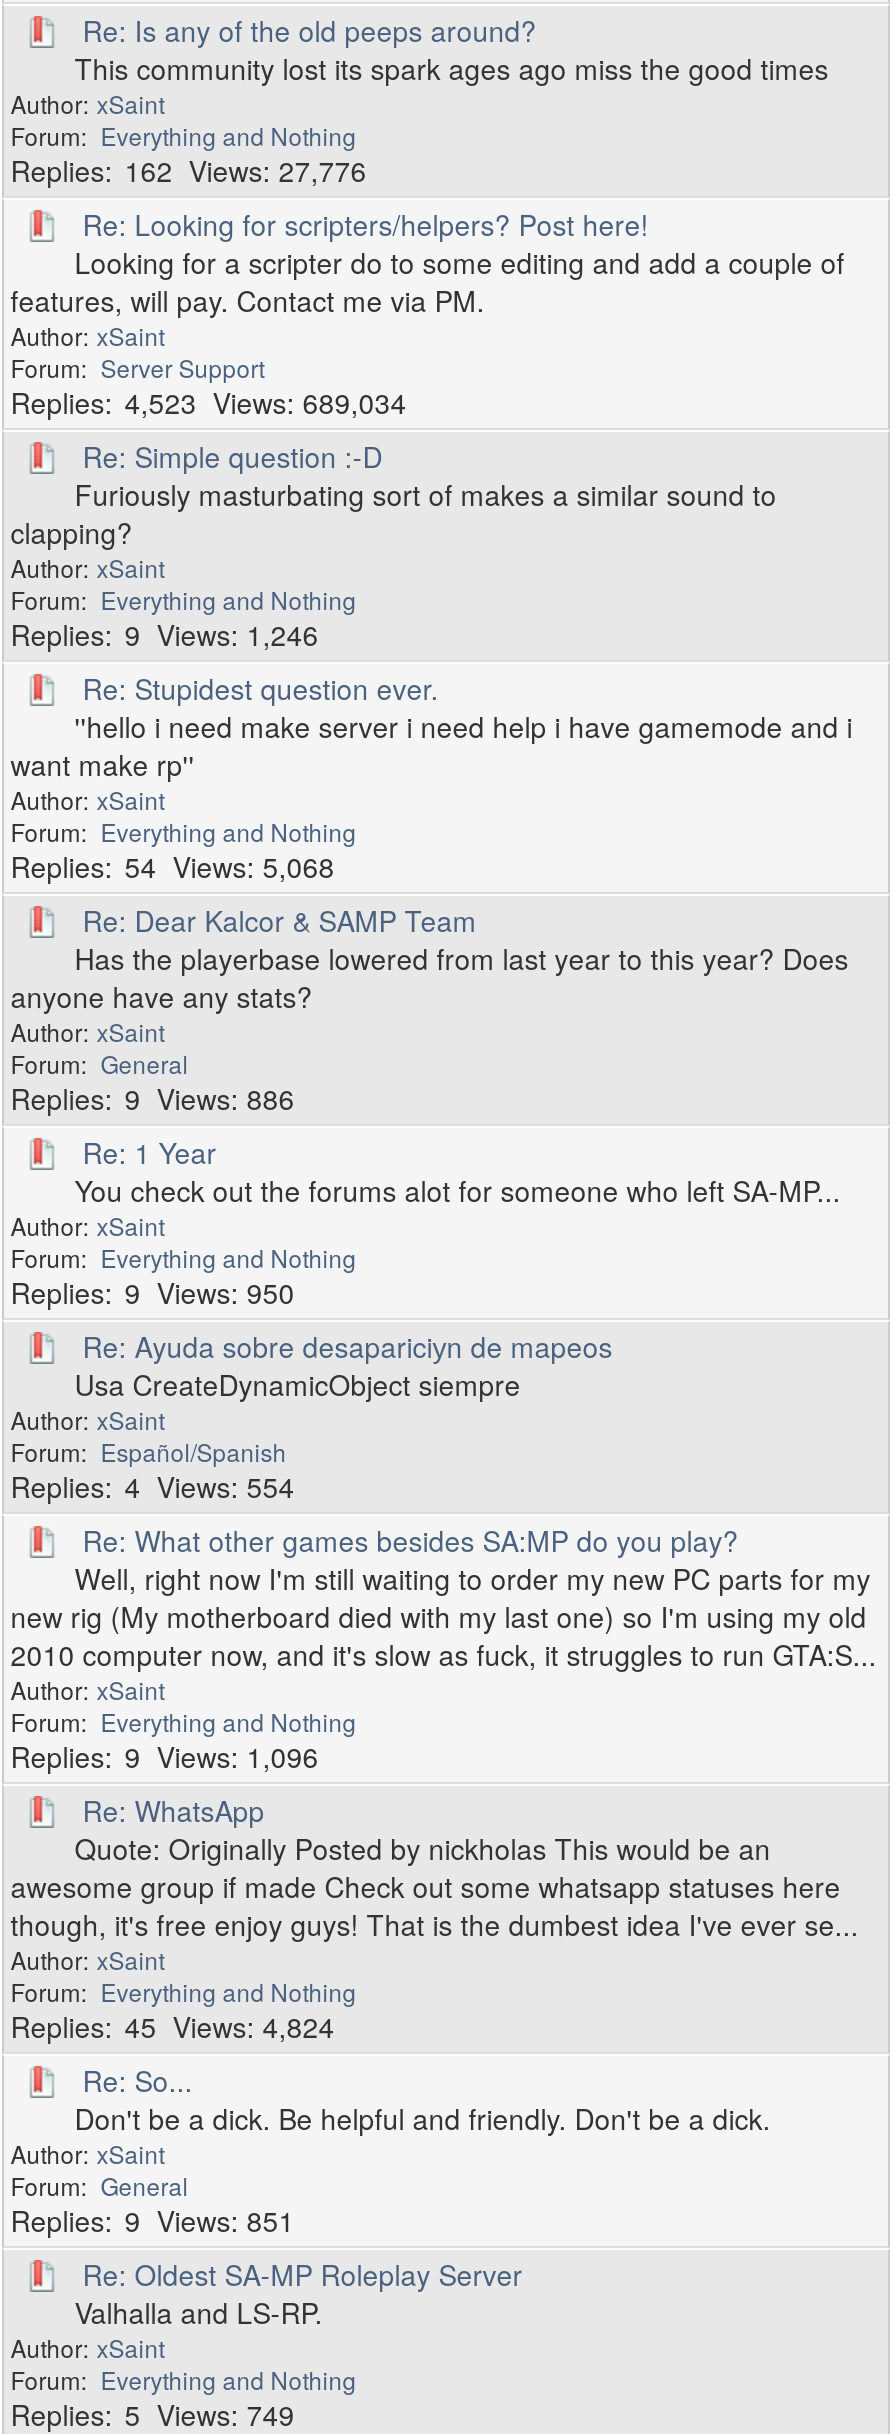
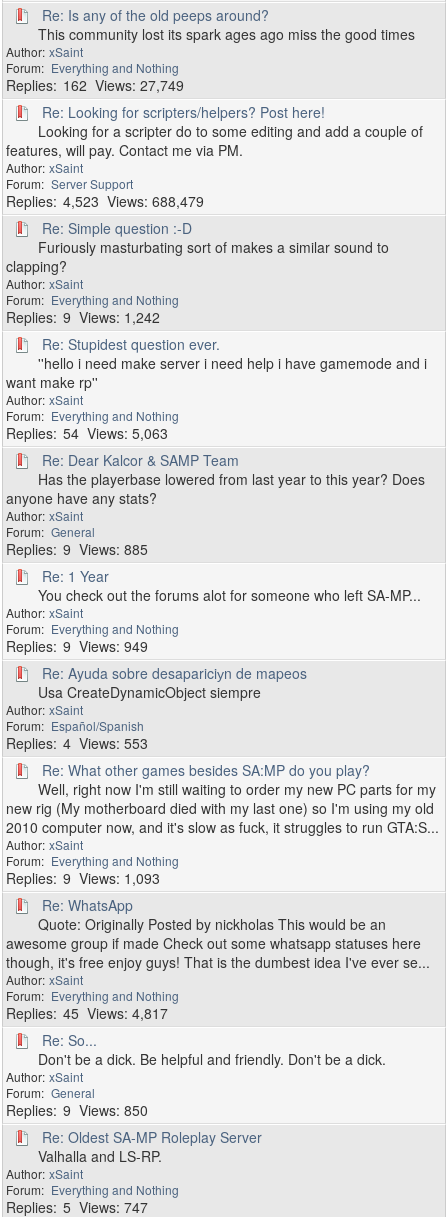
[278,150,366,190] 27,776 -> [140,75,184,95] 27,749
[302,382,406,422] 689,034 -> [152,191,204,211] 688,479
[246,614,318,654] 1,246 -> [124,307,160,327] 1,242
[262,846,334,886] 5,068 -> [132,423,168,443] 5,063
[246,1078,294,1118] 886 -> [124,539,148,559] 885
[246,1272,294,1312] 950 -> [124,636,148,656] 949
[246,1466,294,1506] 554 -> [124,733,148,753] 553
[246,1736,318,1776] 1,096 -> [124,868,160,888] 1,093
[262,2006,334,2046] 4,824 -> [132,1003,168,1023] 4,817
[246,2200,294,2240] 851 -> [124,1100,148,1120] 850
[246,2394,294,2434] 749 -> [124,1197,148,1217] 747

